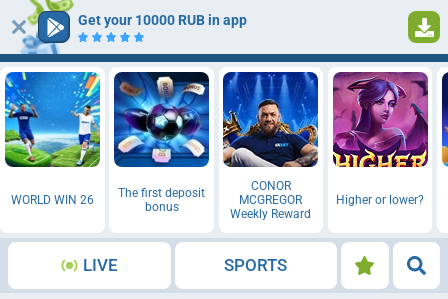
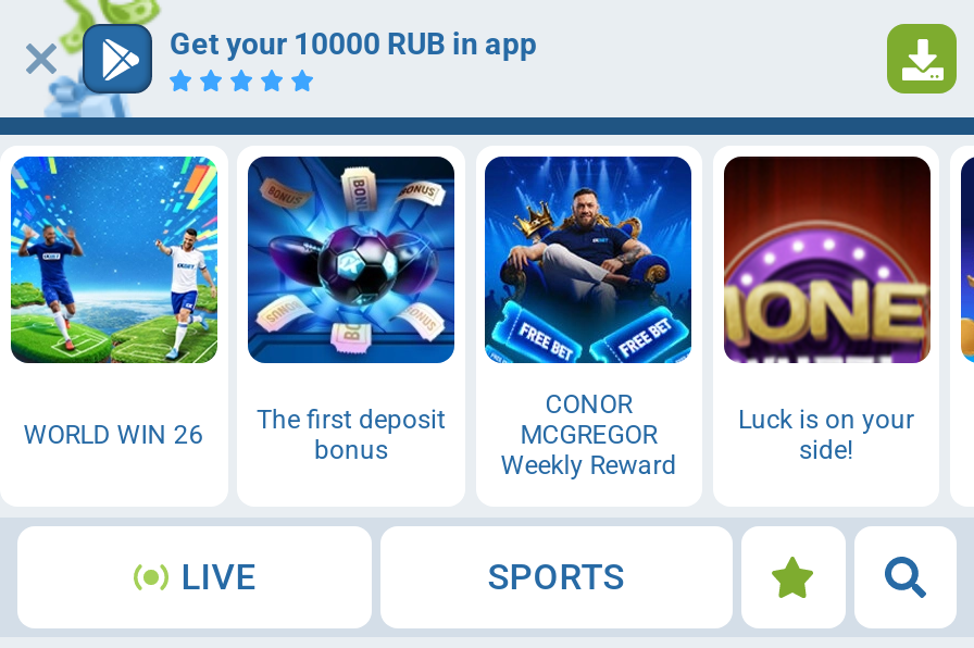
[222,72,319,168] [image] -> [483,157,694,365] [image]
[332,71,429,207] [image] | Higher or lower? -> [722,154,933,465] [image] | Luck is on your | side!

